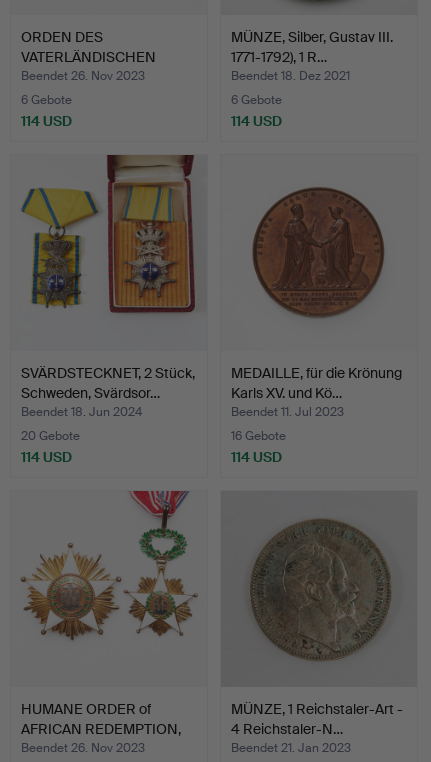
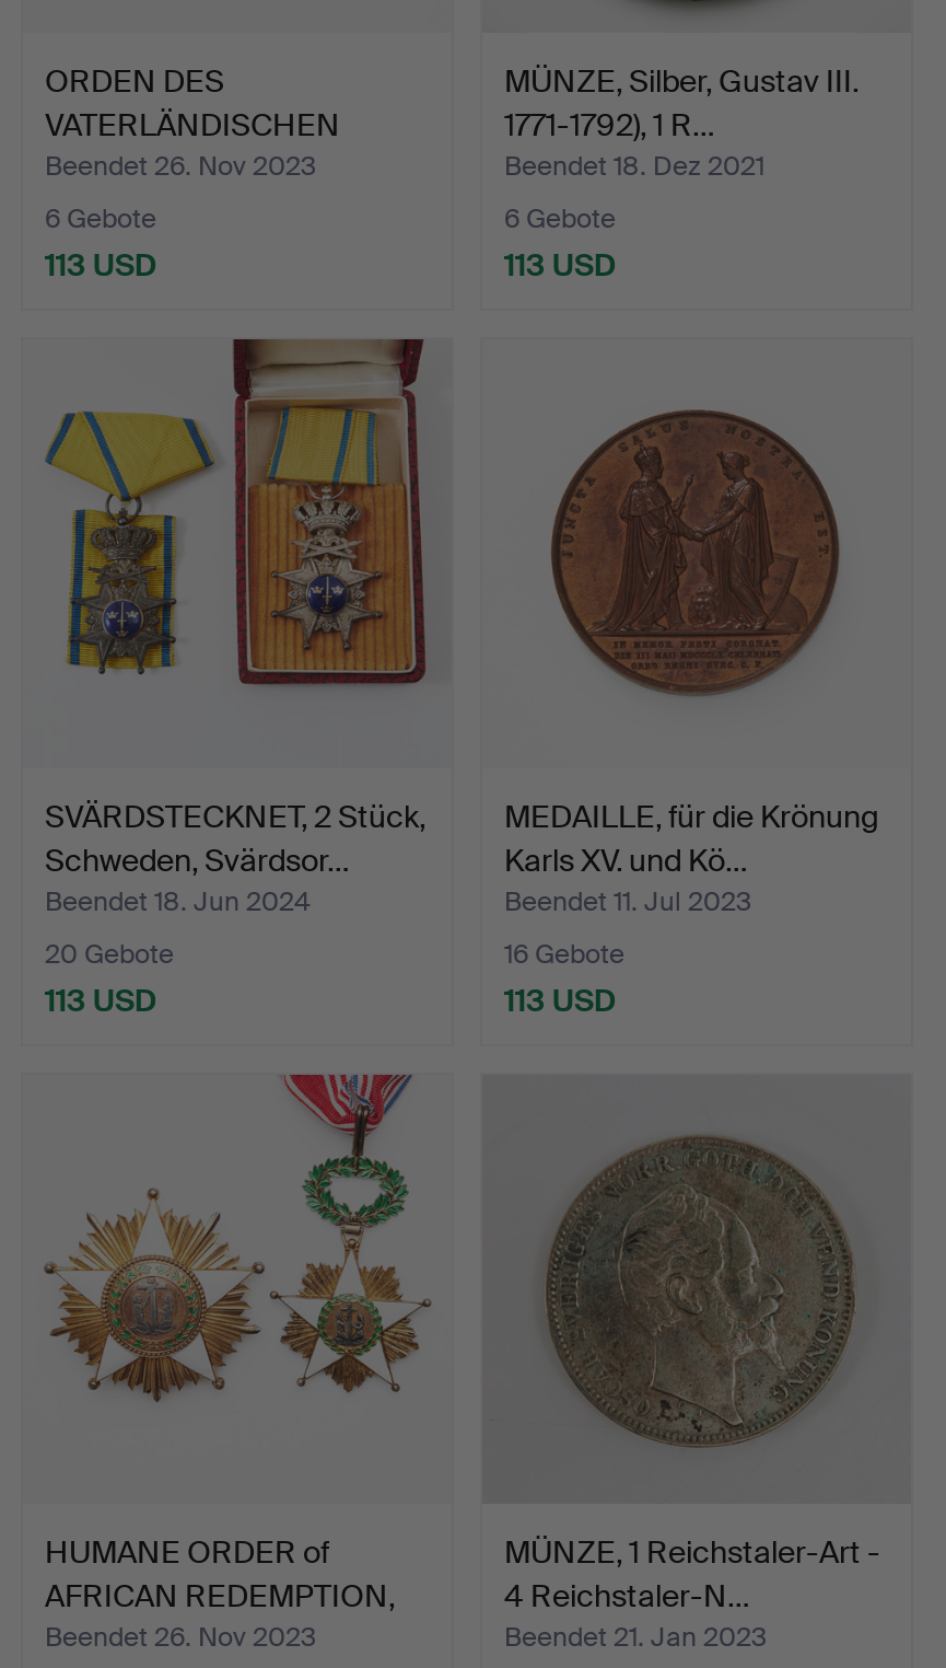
[21,112,72,130] 114 USD -> [45,245,156,284] 113 USD
[231,112,282,130] 114 USD -> [504,245,616,284] 113 USD
[21,448,72,466] 114 USD -> [45,980,156,1020] 113 USD
[231,448,282,466] 114 USD -> [504,980,616,1020] 113 USD

